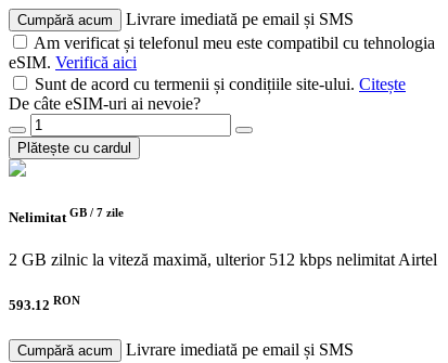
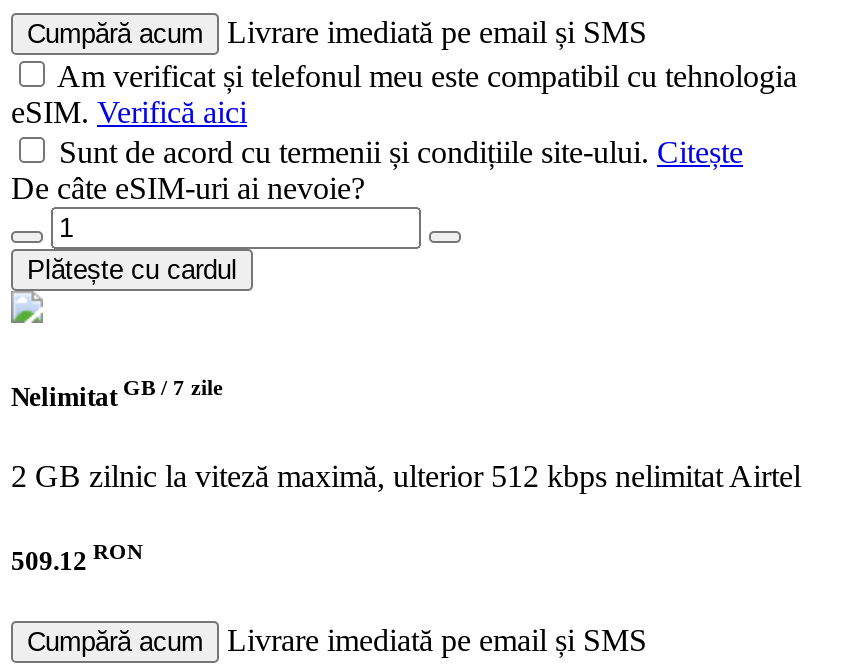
[9,294,80,314] 593.12 RON -> [11,539,143,576] 509.12 RON

